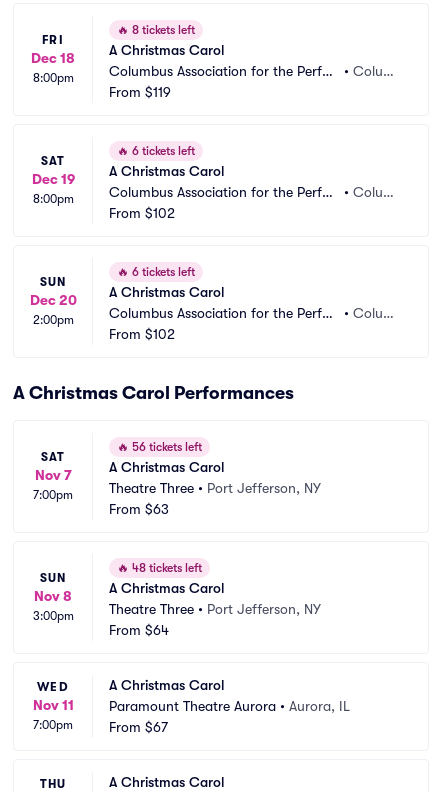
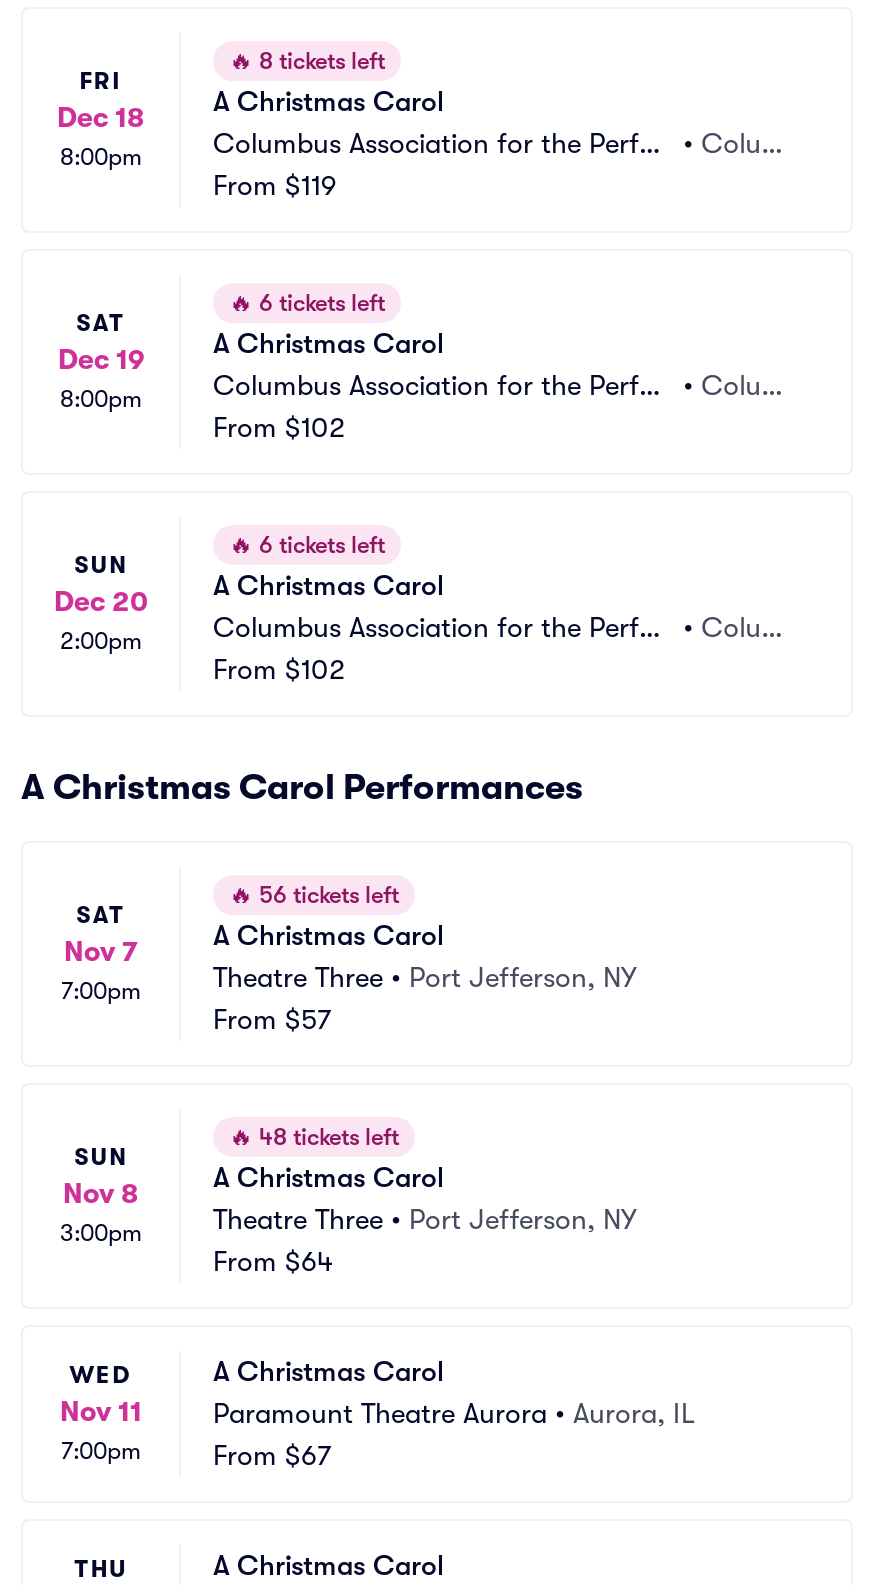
[109,501,169,517] From $63 -> [213,1003,331,1035] From $57

